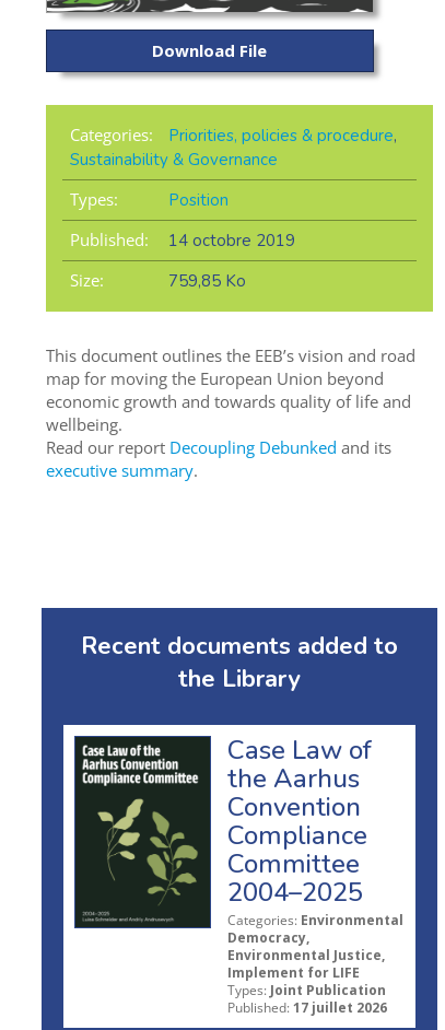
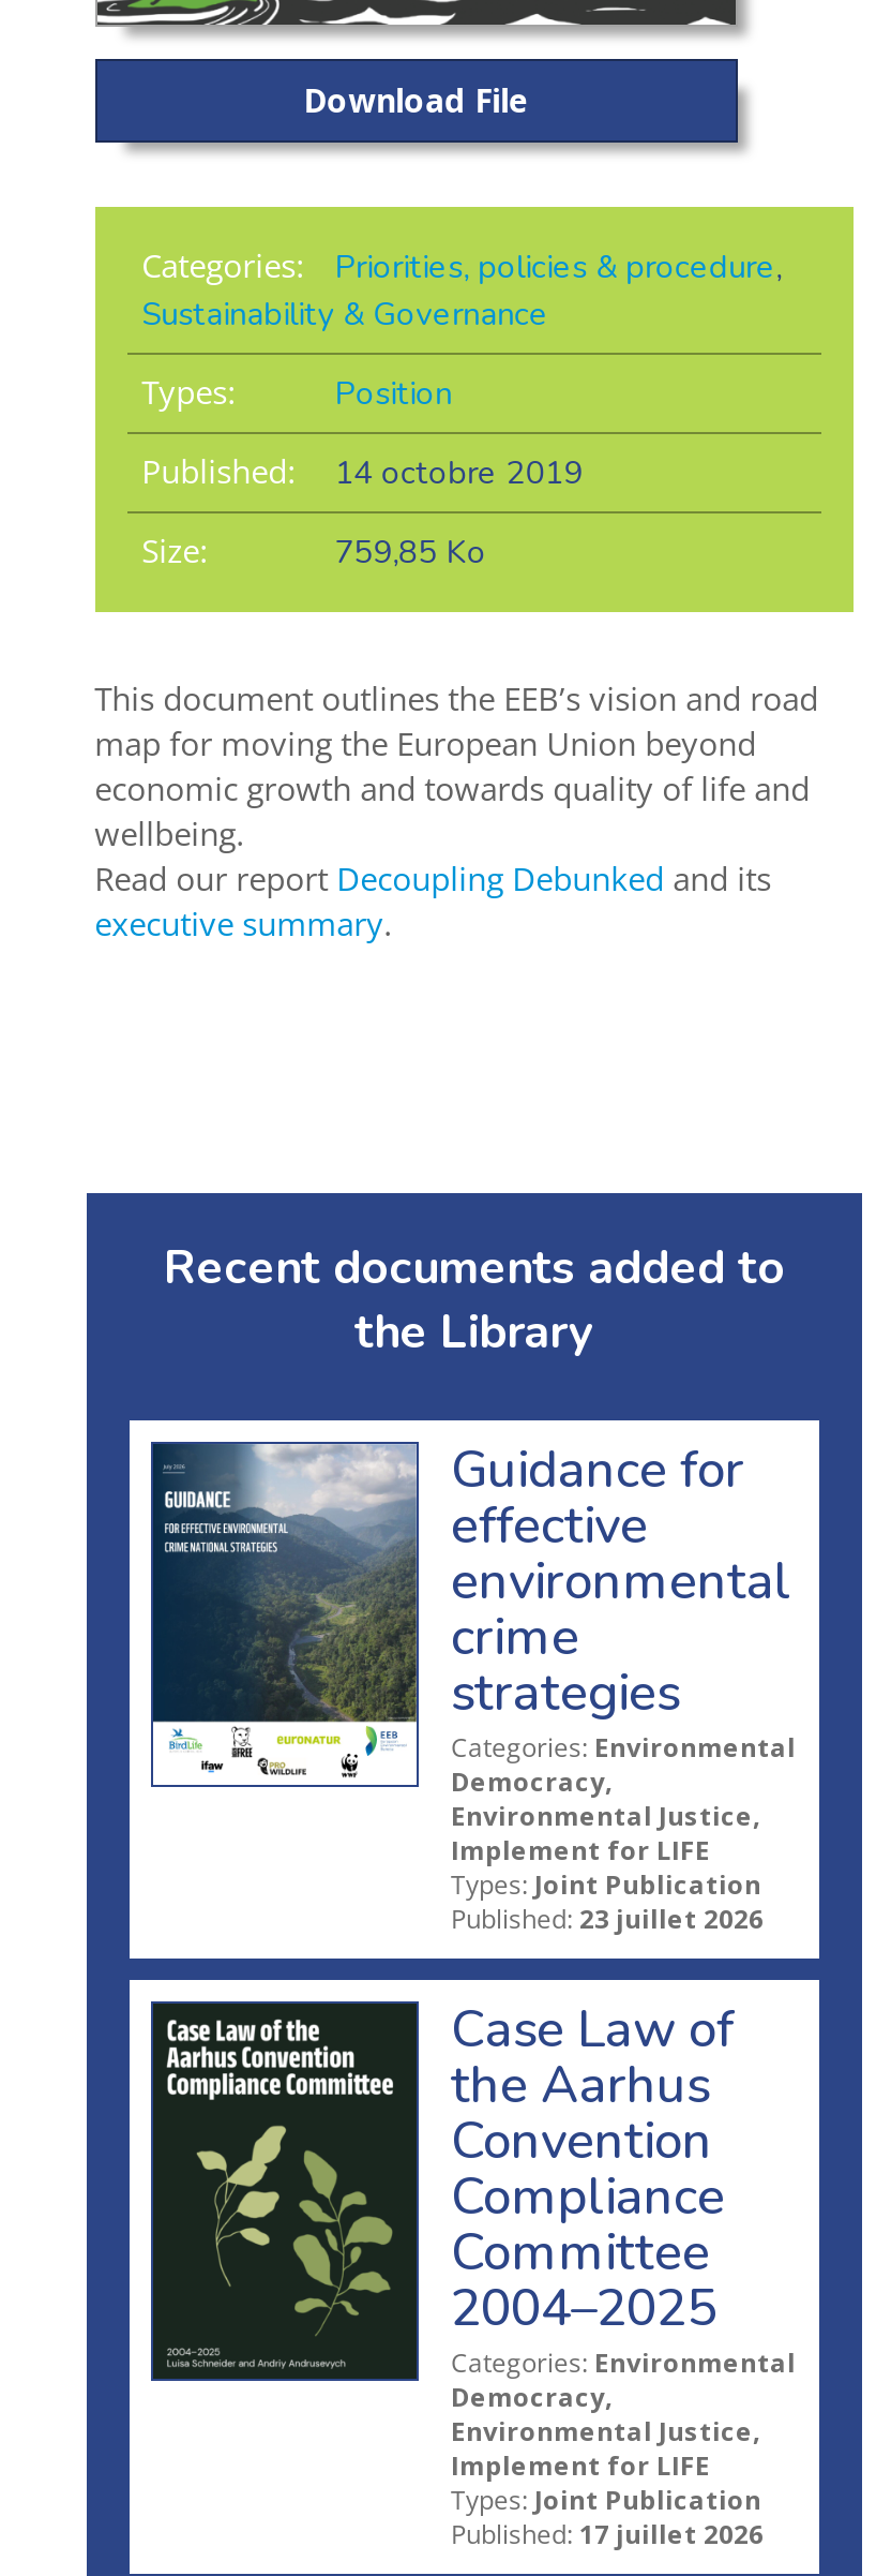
none -> [151,1436,796,1938] [image] | Guidance for | effective | environmental | crime | strategies | Categories: Environmental | Democracy, | Environmental Justice, | Implement for LIFE | Types: Joint Publication | Published: 23 juillet 2026

